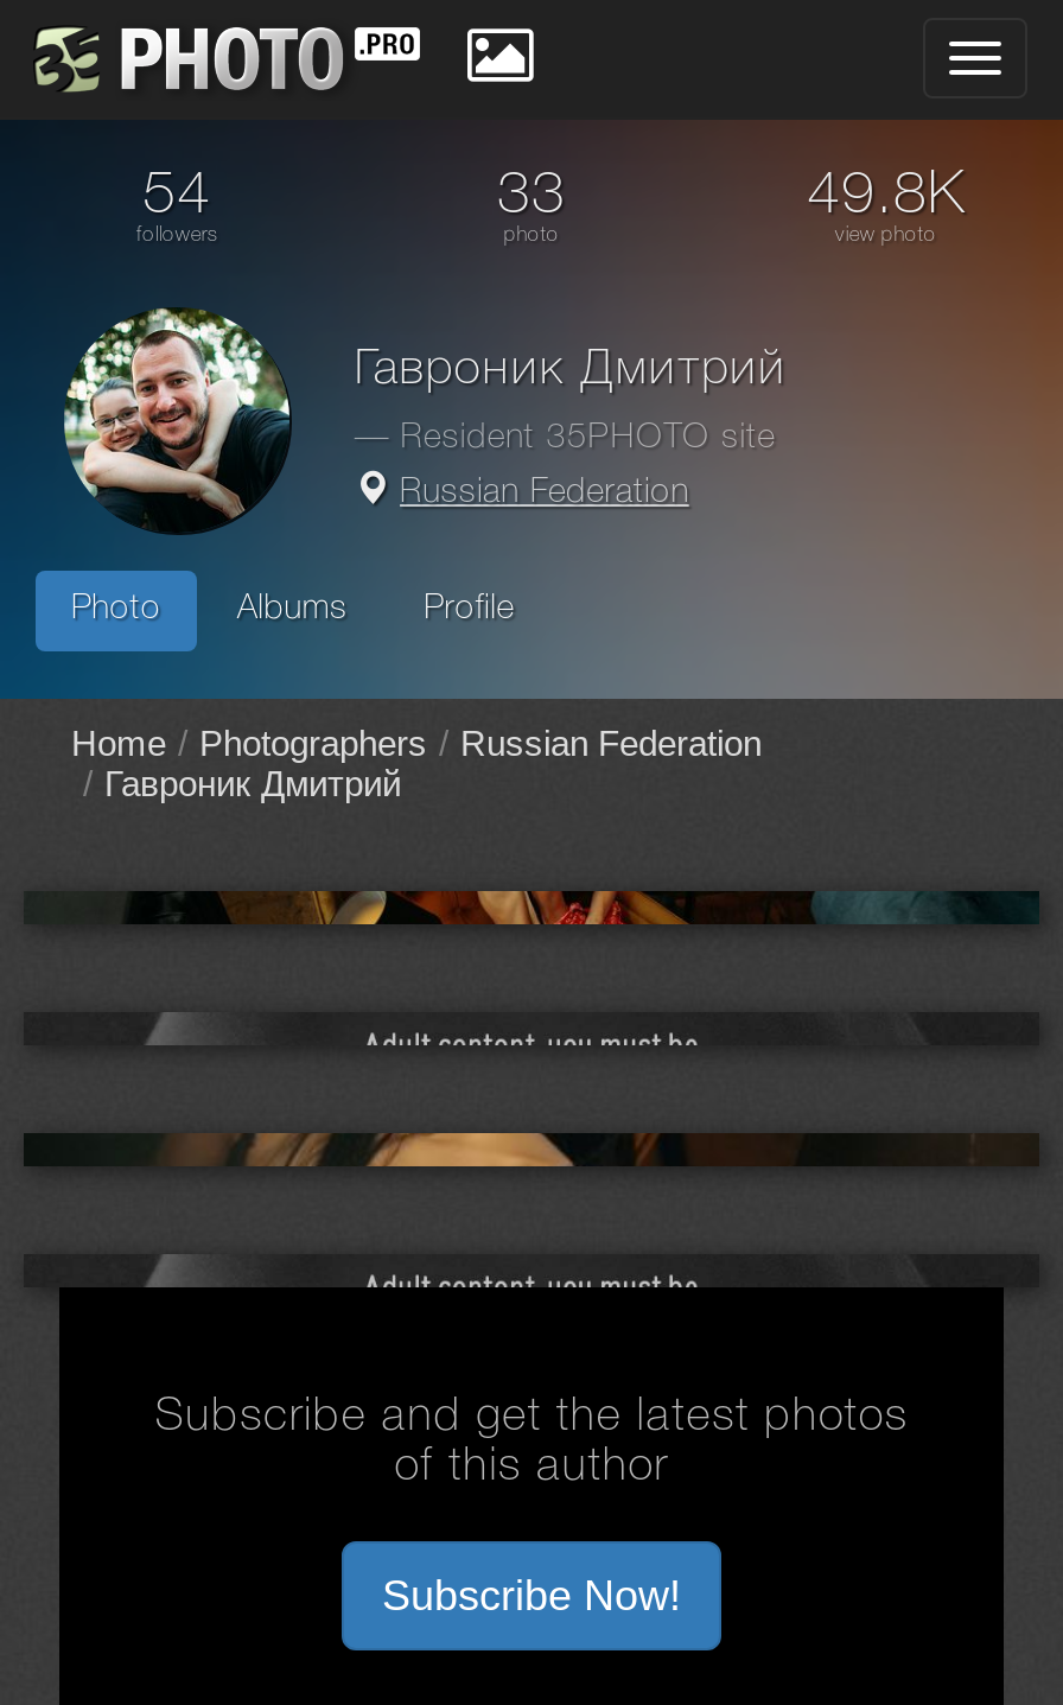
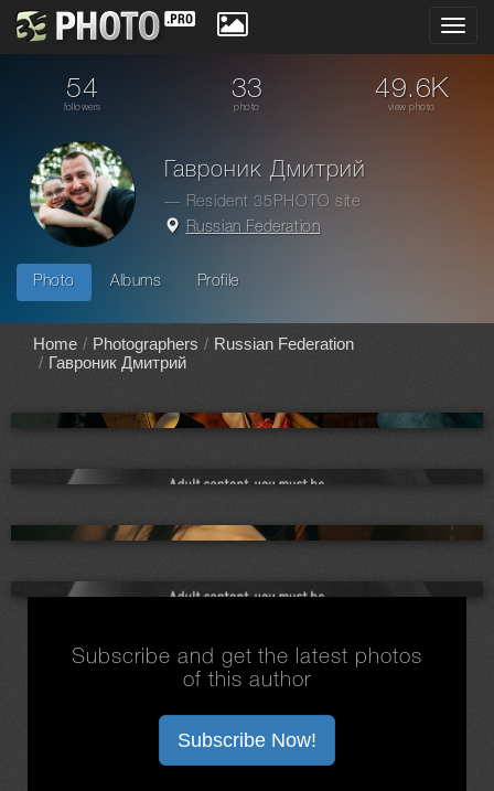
[807,170,965,224] 49.8K -> [375,77,448,103] 49.6K

